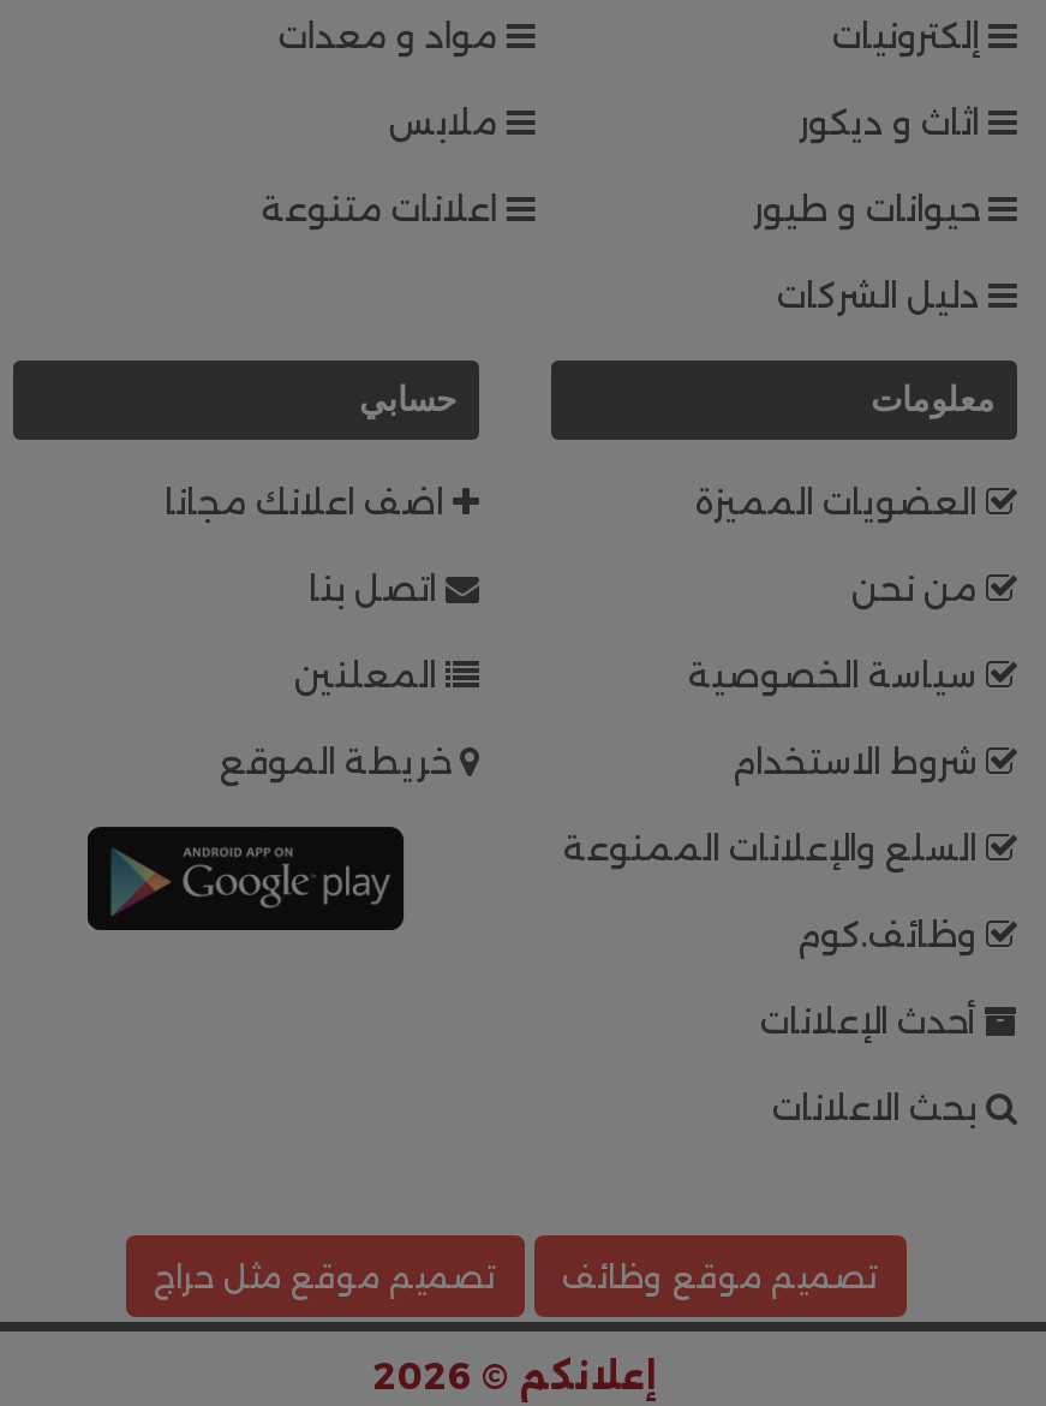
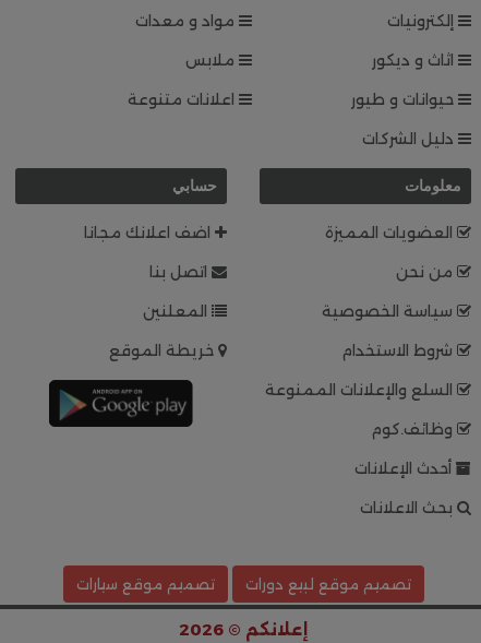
[154,1256,877,1294] تصميم موقع وظائف | تصميم موقع مثل حراج -> [76,575,411,592] تصميم موقع لبيع دورات | تصميم موقع سيارات

